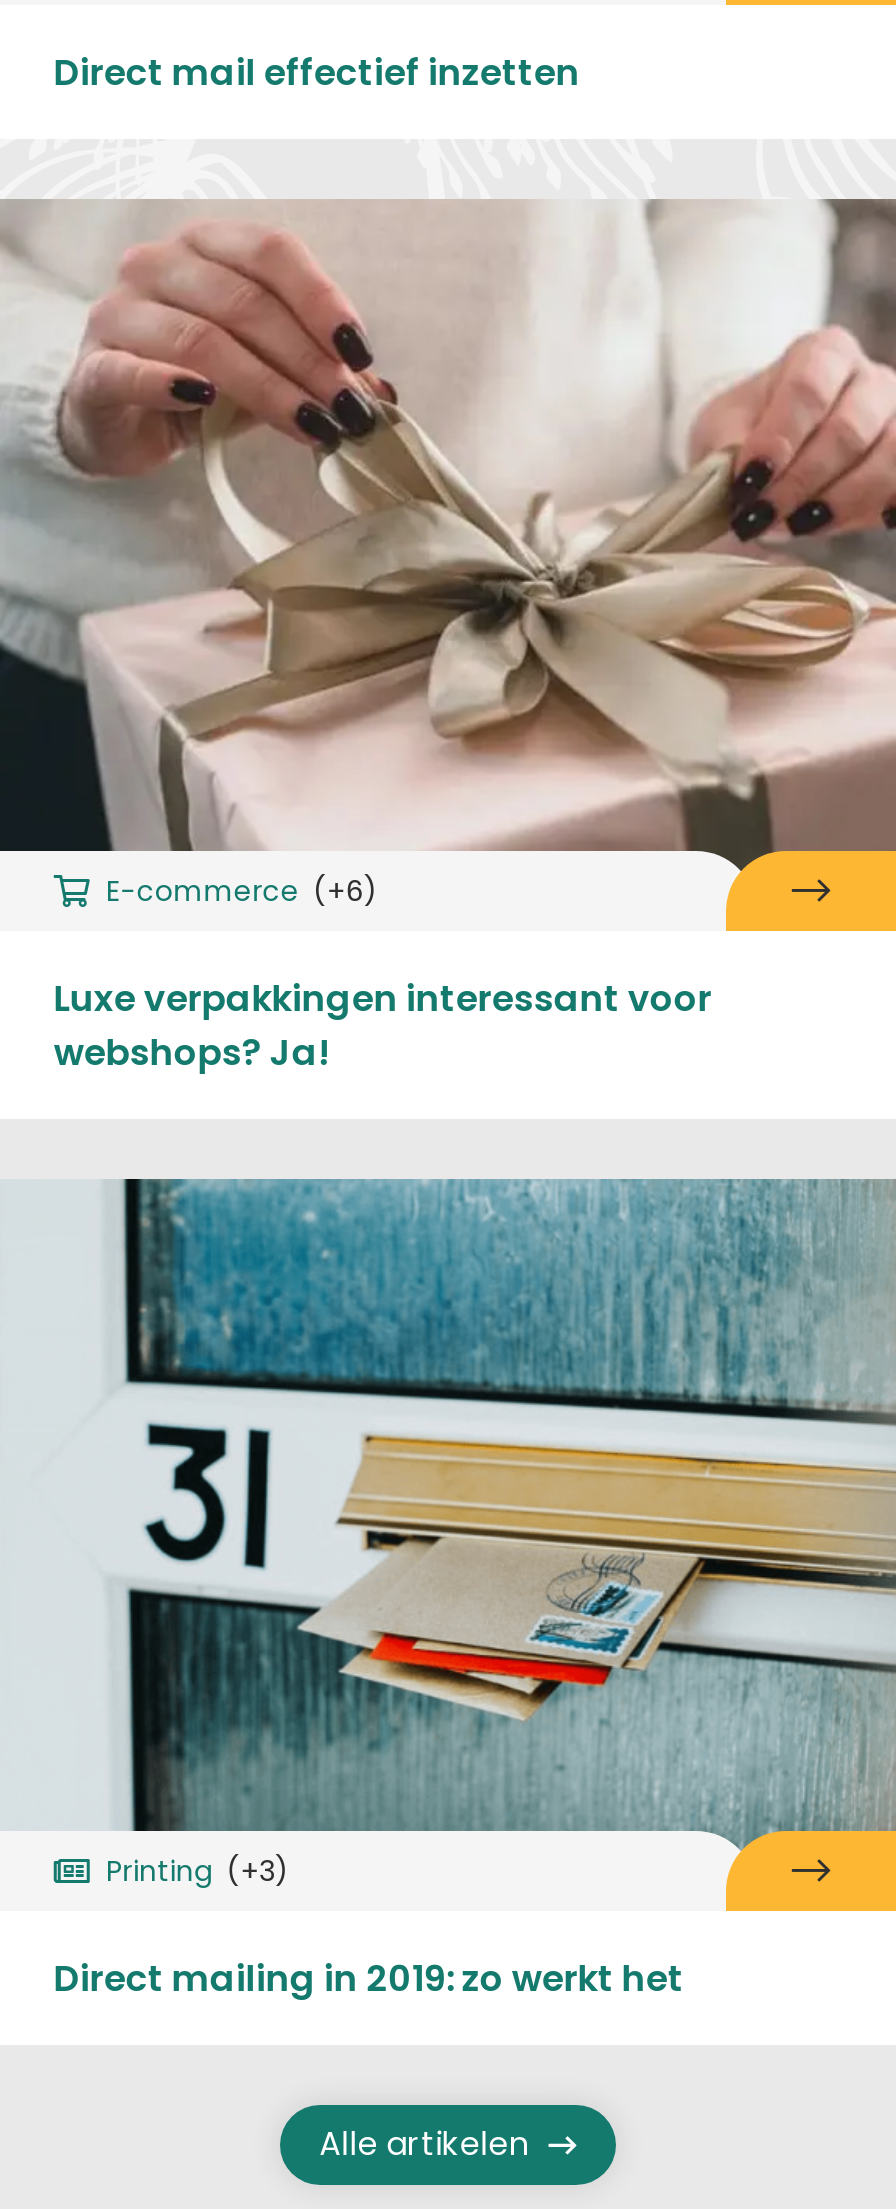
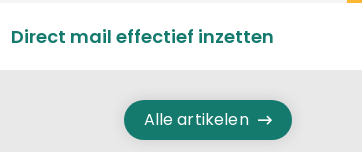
[6,197,890,1076] [image] | E-commerce (+6) | Luxe verpakkingen interessant voor | webshops? Ja! -> none
[54,1177,890,2002] [image] | Printing (+3) | Direct mailing in 2019: zo werkt het -> none

